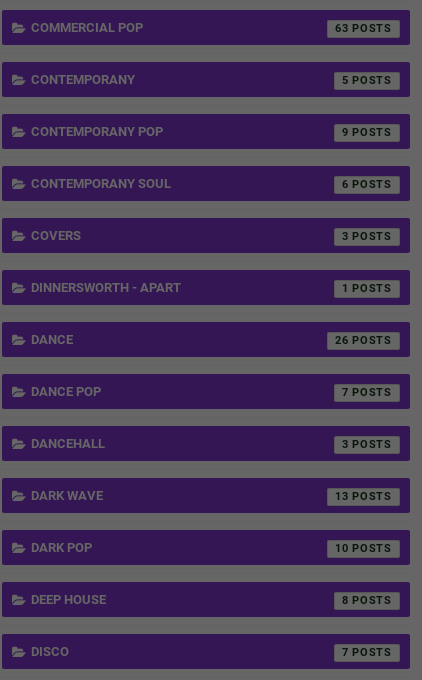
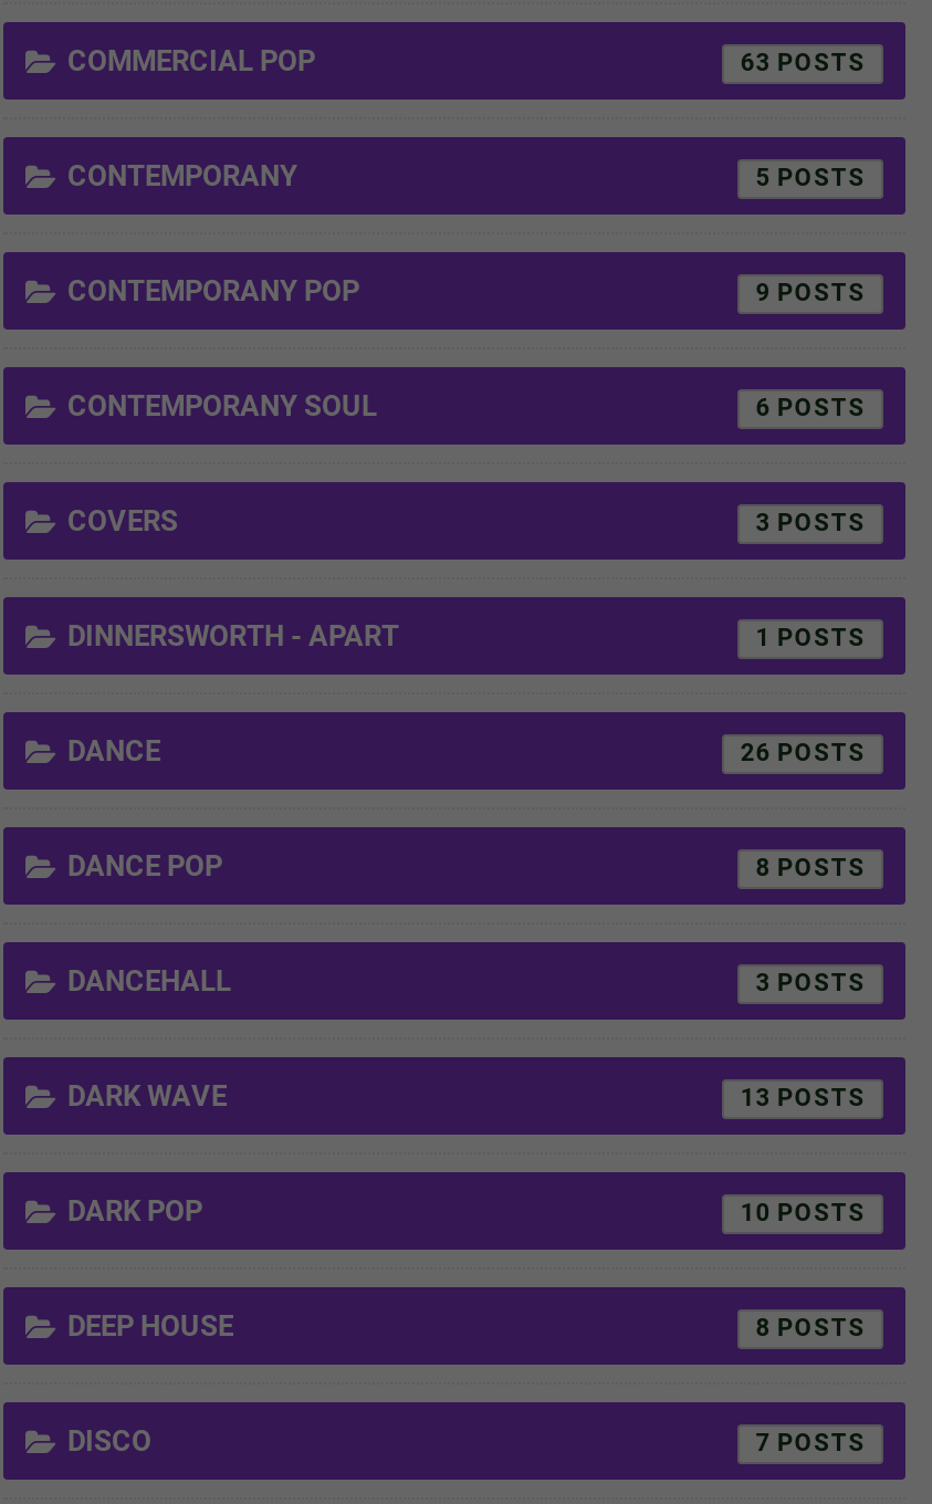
[342,386,349,399] 7 -> [756,854,771,882] 8

